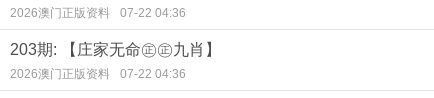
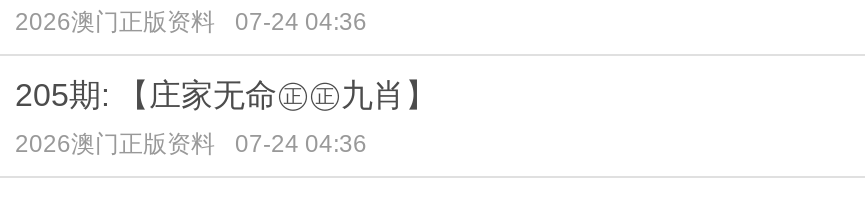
[10,6,186,20] 2026澳门正版资料 07-22 04:36 -> [15,8,367,36] 2026澳门正版资料 07-24 04:36
[10,41,221,58] 203期: 【庄家无命㊣㊣九肖】 -> [15,78,437,112] 205期: 【庄家无命㊣㊣九肖】
[10,67,186,81] 2026澳门正版资料 07-22 04:36 -> [15,130,367,158] 2026澳门正版资料 07-24 04:36

